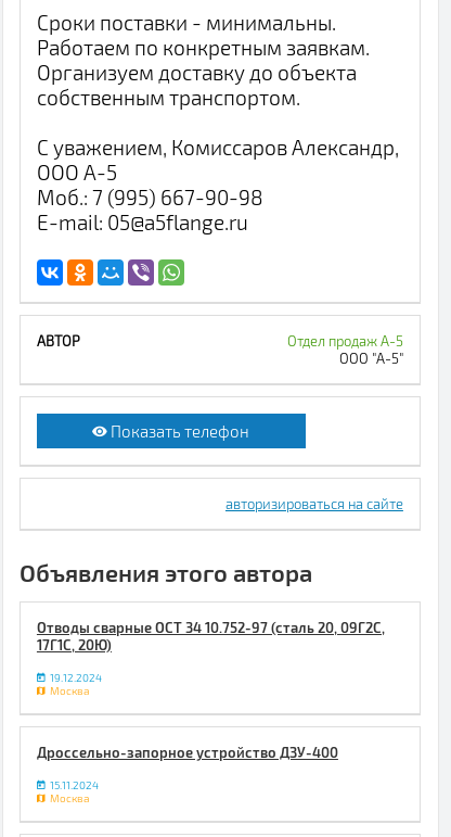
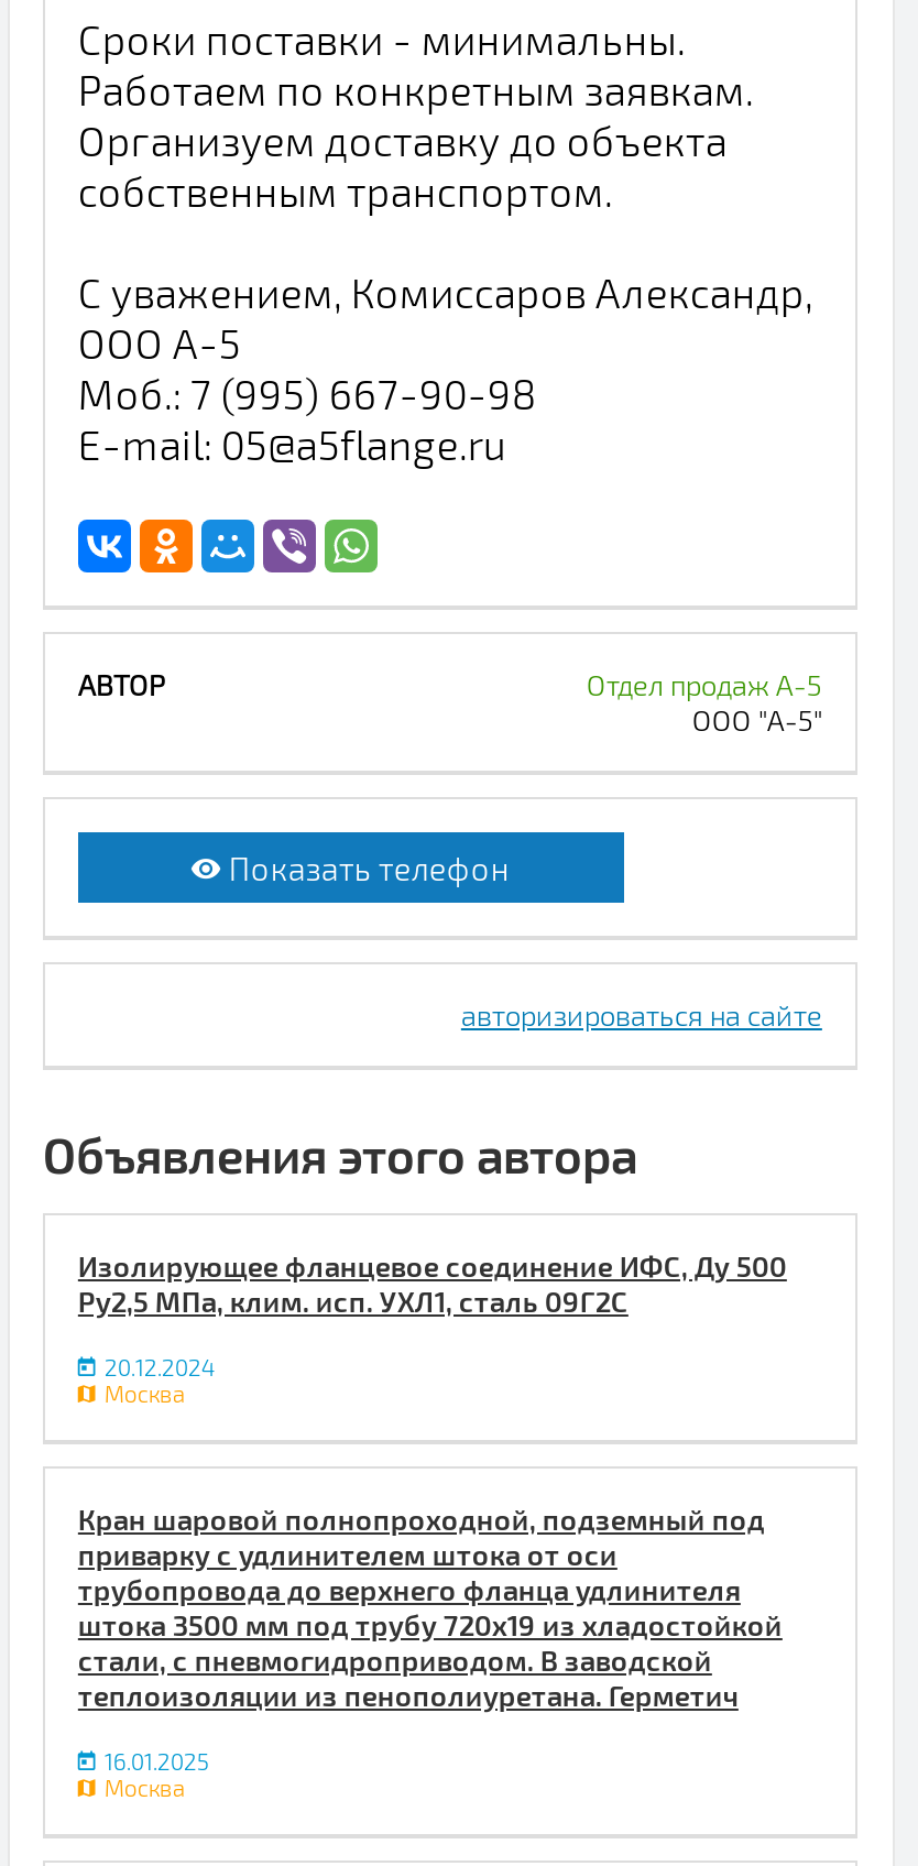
[37,619,385,654] Отводы сварные ОСТ 34 10.752-97 (сталь 20, 09Г2С, | 17Г1С, 20Ю) -> [78,1248,787,1319] Изолирующее фланцевое соединение ИФС, Ду 500 | Ру2,5 МПа, клим. исп. УХЛ1, сталь 09Г2С
[45,671,102,684] 19.12.2024 -> [96,1354,214,1381] 20.12.2024
[37,744,338,761] Дроссельно-запорное устройство ДЗУ-400 -> [78,1502,782,1713] Кран шаровой полнопроходной, подземный под | приварку с удлинителем штока от оси | трубопровода до верхнего фланца удлинителя | штока 3500 мм под трубу 720х19 из хладостойкой | стали, с пневмогидроприводом. В заводской | теплоизоляции из пенополиуретана. Герметич
[45,778,99,791] 15.11.2024 -> [96,1748,208,1775] 16.01.2025

